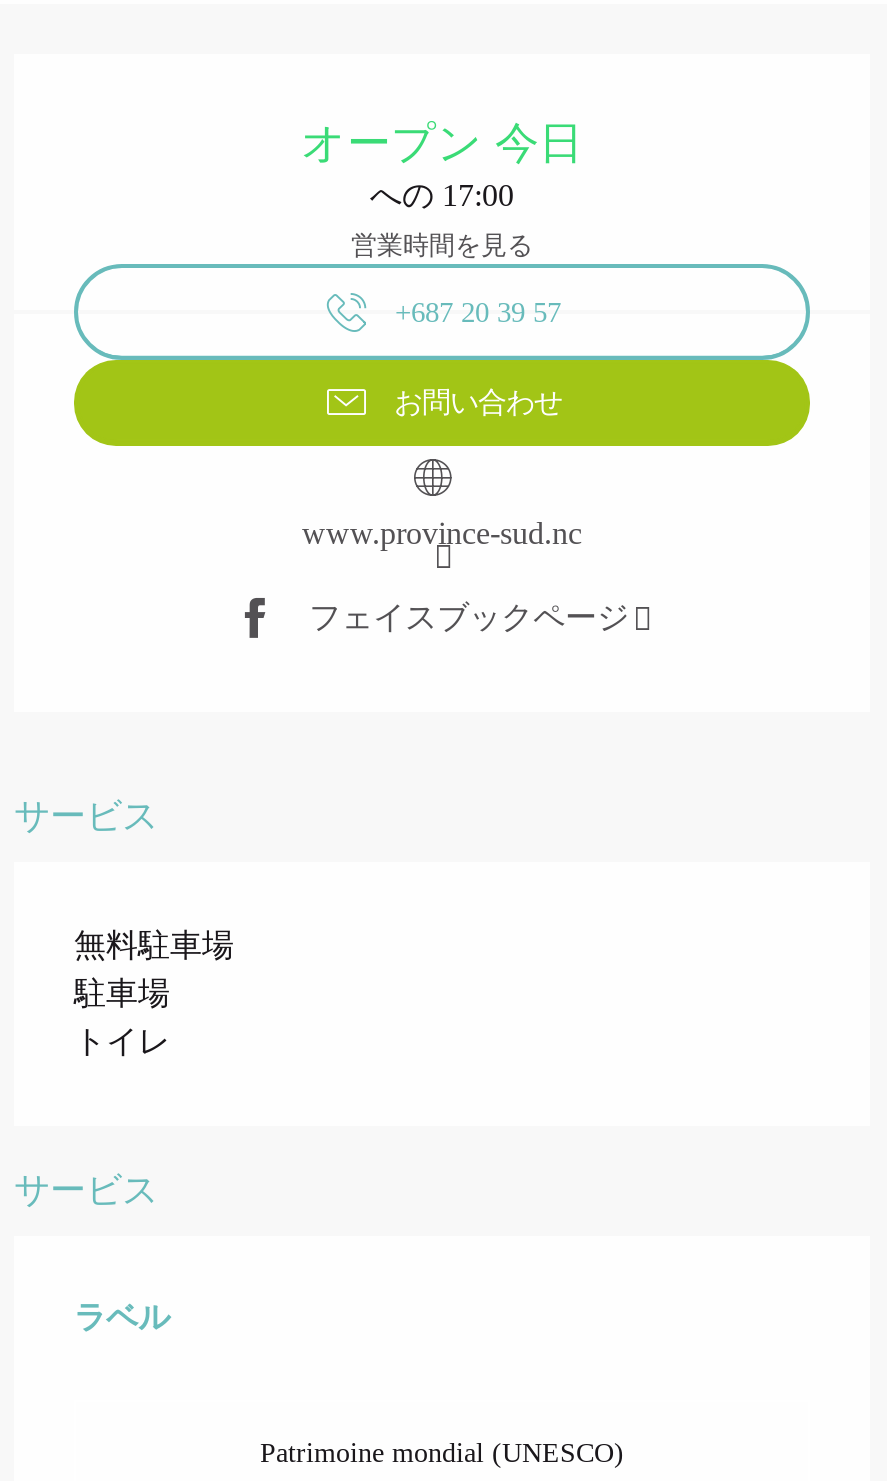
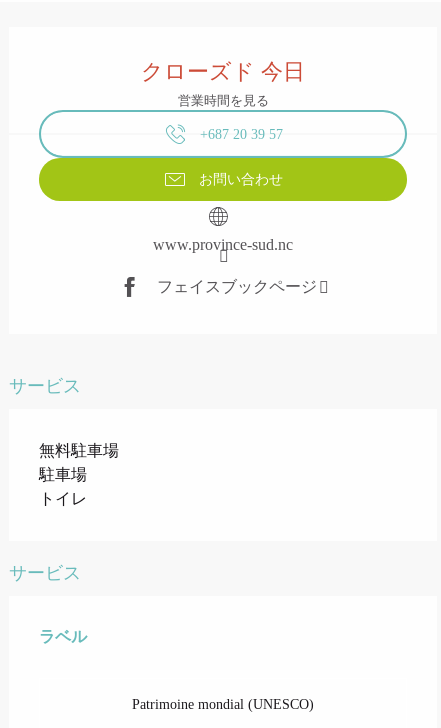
[301,118,583,212] オープン 今日 | への 17:00 -> [141,59,305,84] クローズド 今日

